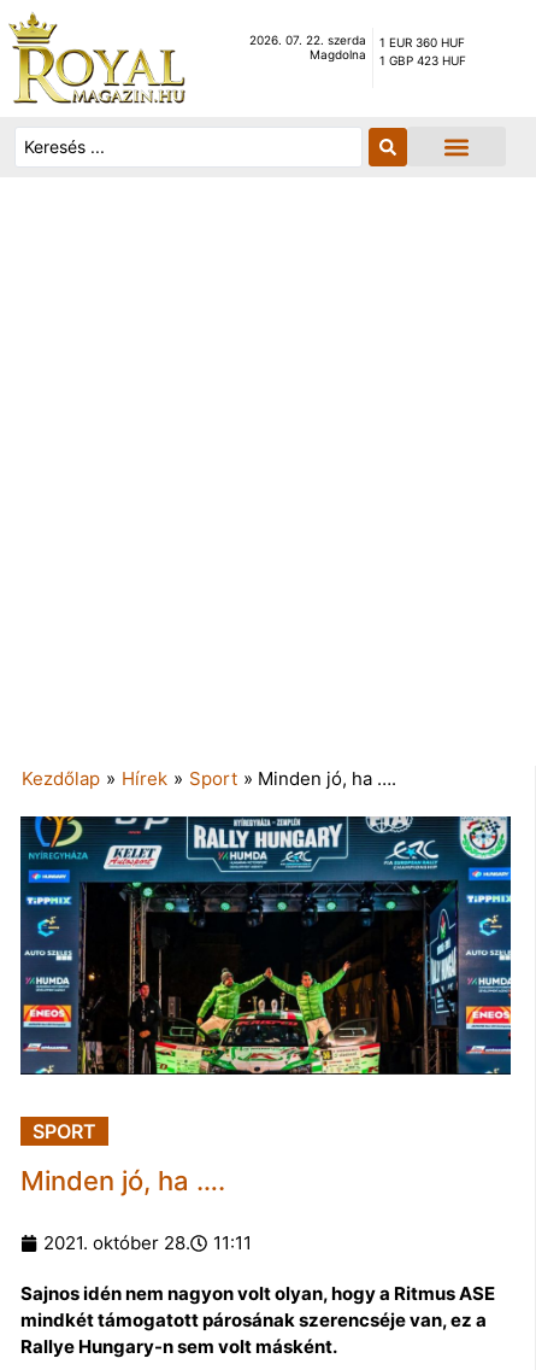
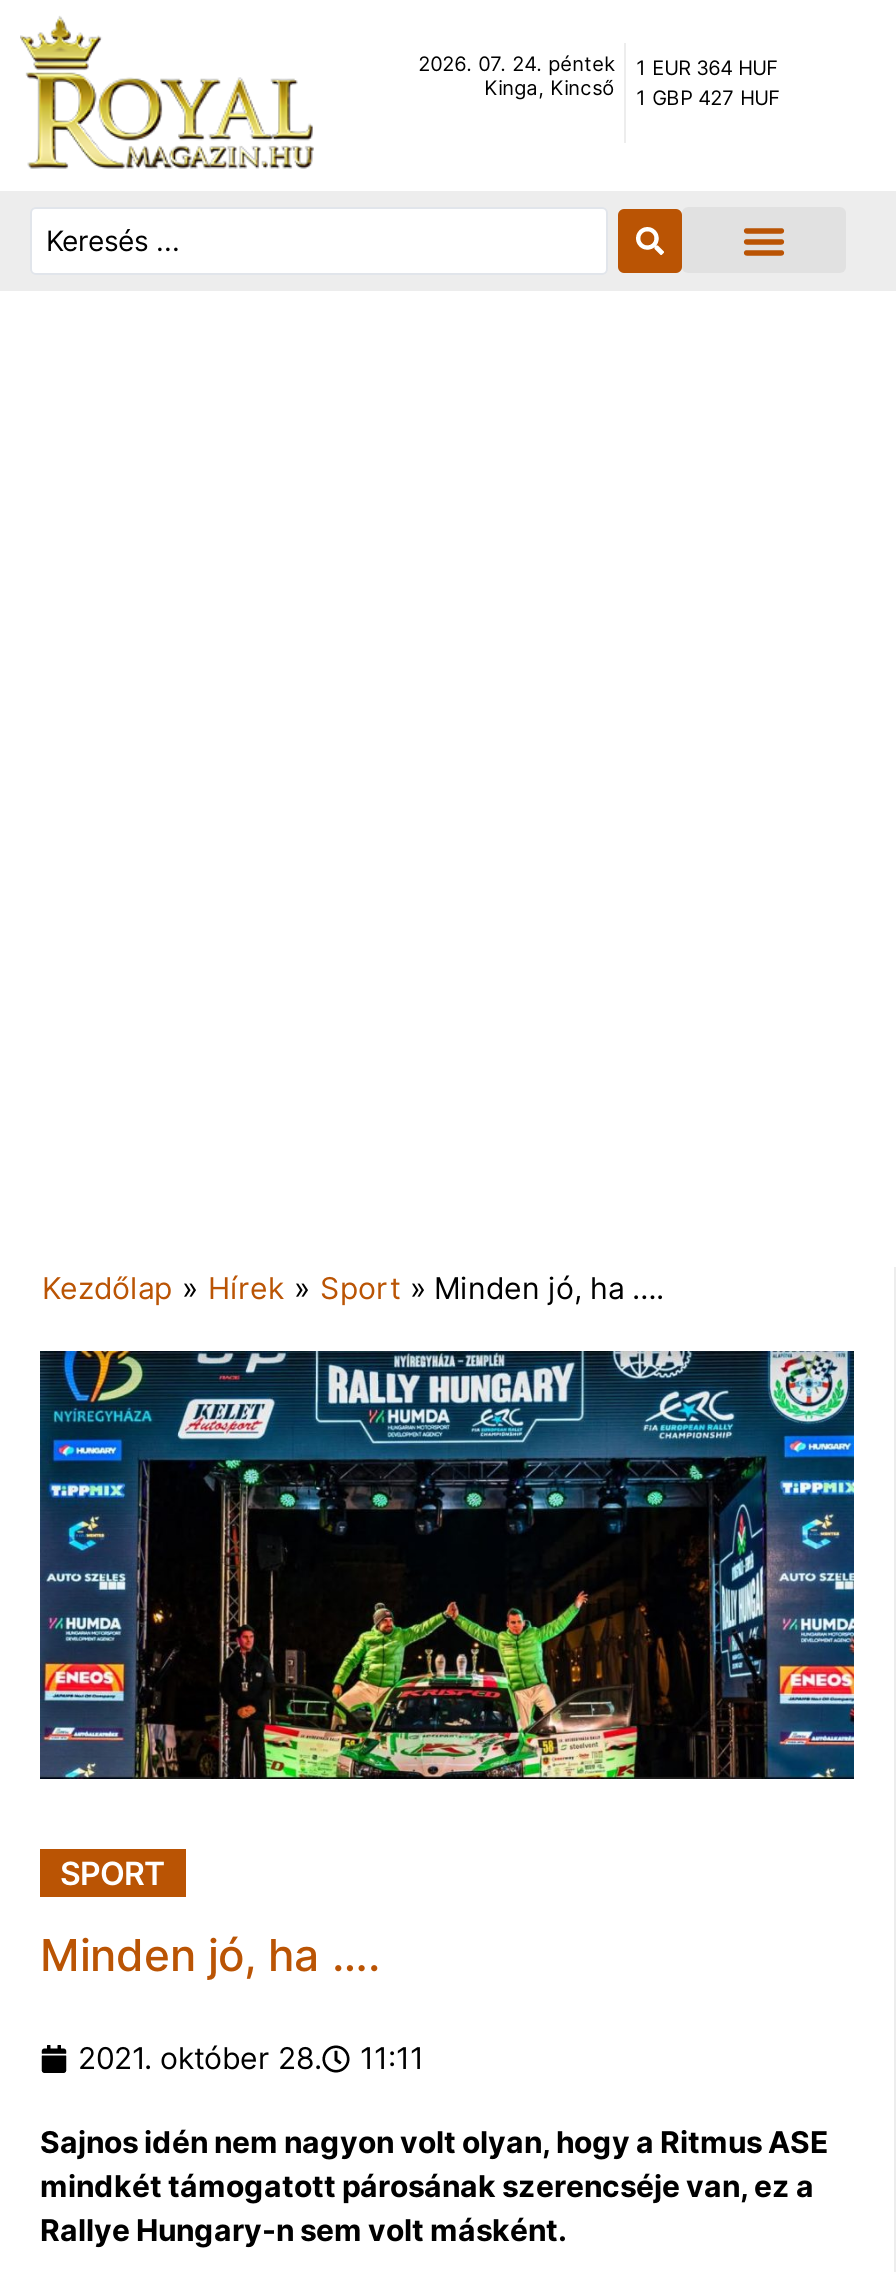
[249,33,366,62] 2026. 07. 22. szerda | Magdolna -> [418,52,614,100] 2026. 07. 24. péntek | Kinga, Kincső
[380,35,466,68] 1 EUR 360 HUF | 1 GBP 423 HUF -> [636,56,780,110] 1 EUR 364 HUF | 1 GBP 427 HUF

